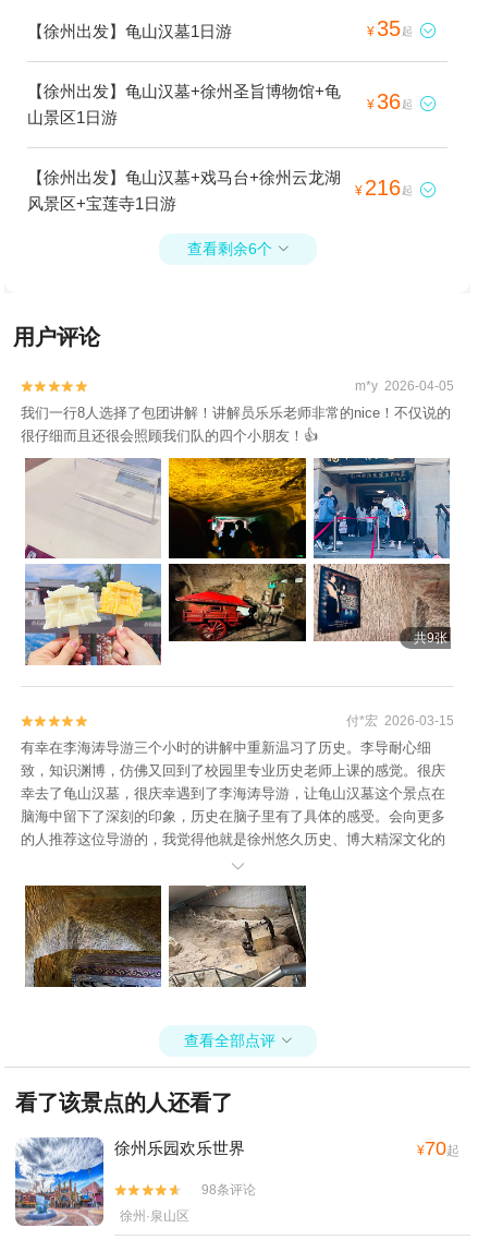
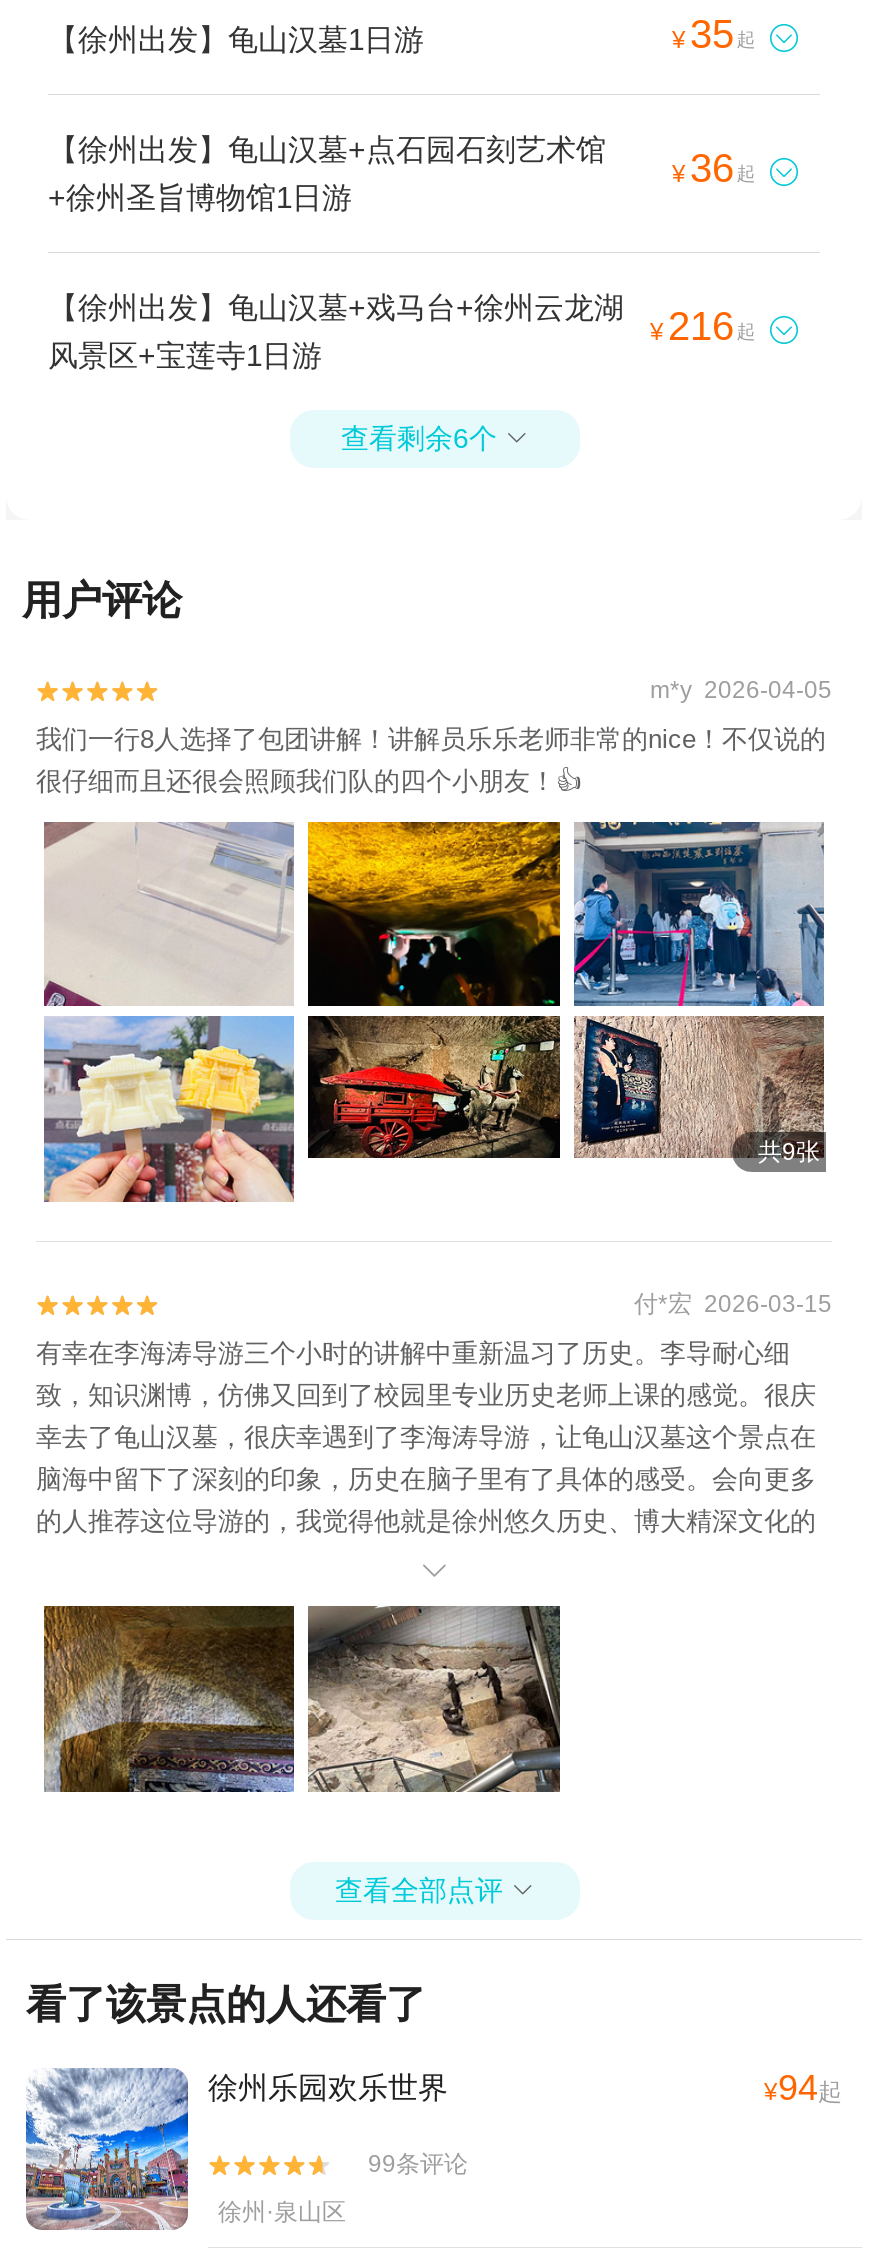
[27,82,341,126] 【徐州出发】龟山汉墓+徐州圣旨博物馆+龟 | 山景区1日游 -> [48,132,606,214] 【徐州出发】龟山汉墓+点石园石刻艺术馆 | +徐州圣旨博物馆1日游
[417,1137,459,1159] ¥70起 -> [764,2067,842,2107] ¥94起
[201,1182,256,1197] 98条评论 -> [368,2150,468,2178] 99条评论

